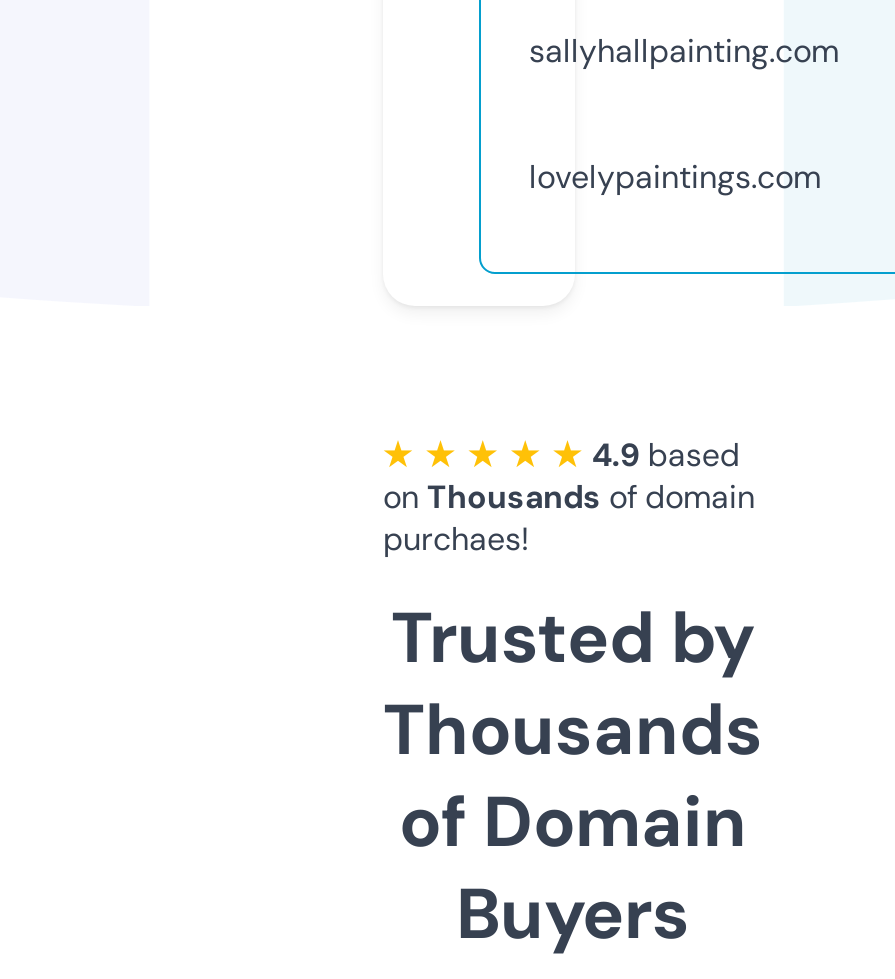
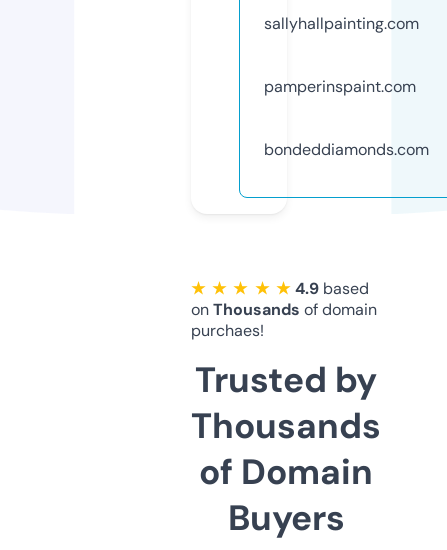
[529,156,821,198] lovelypaintings.com -> [264,76,429,160] pamperinspaint.com | bondeddiamonds.com

